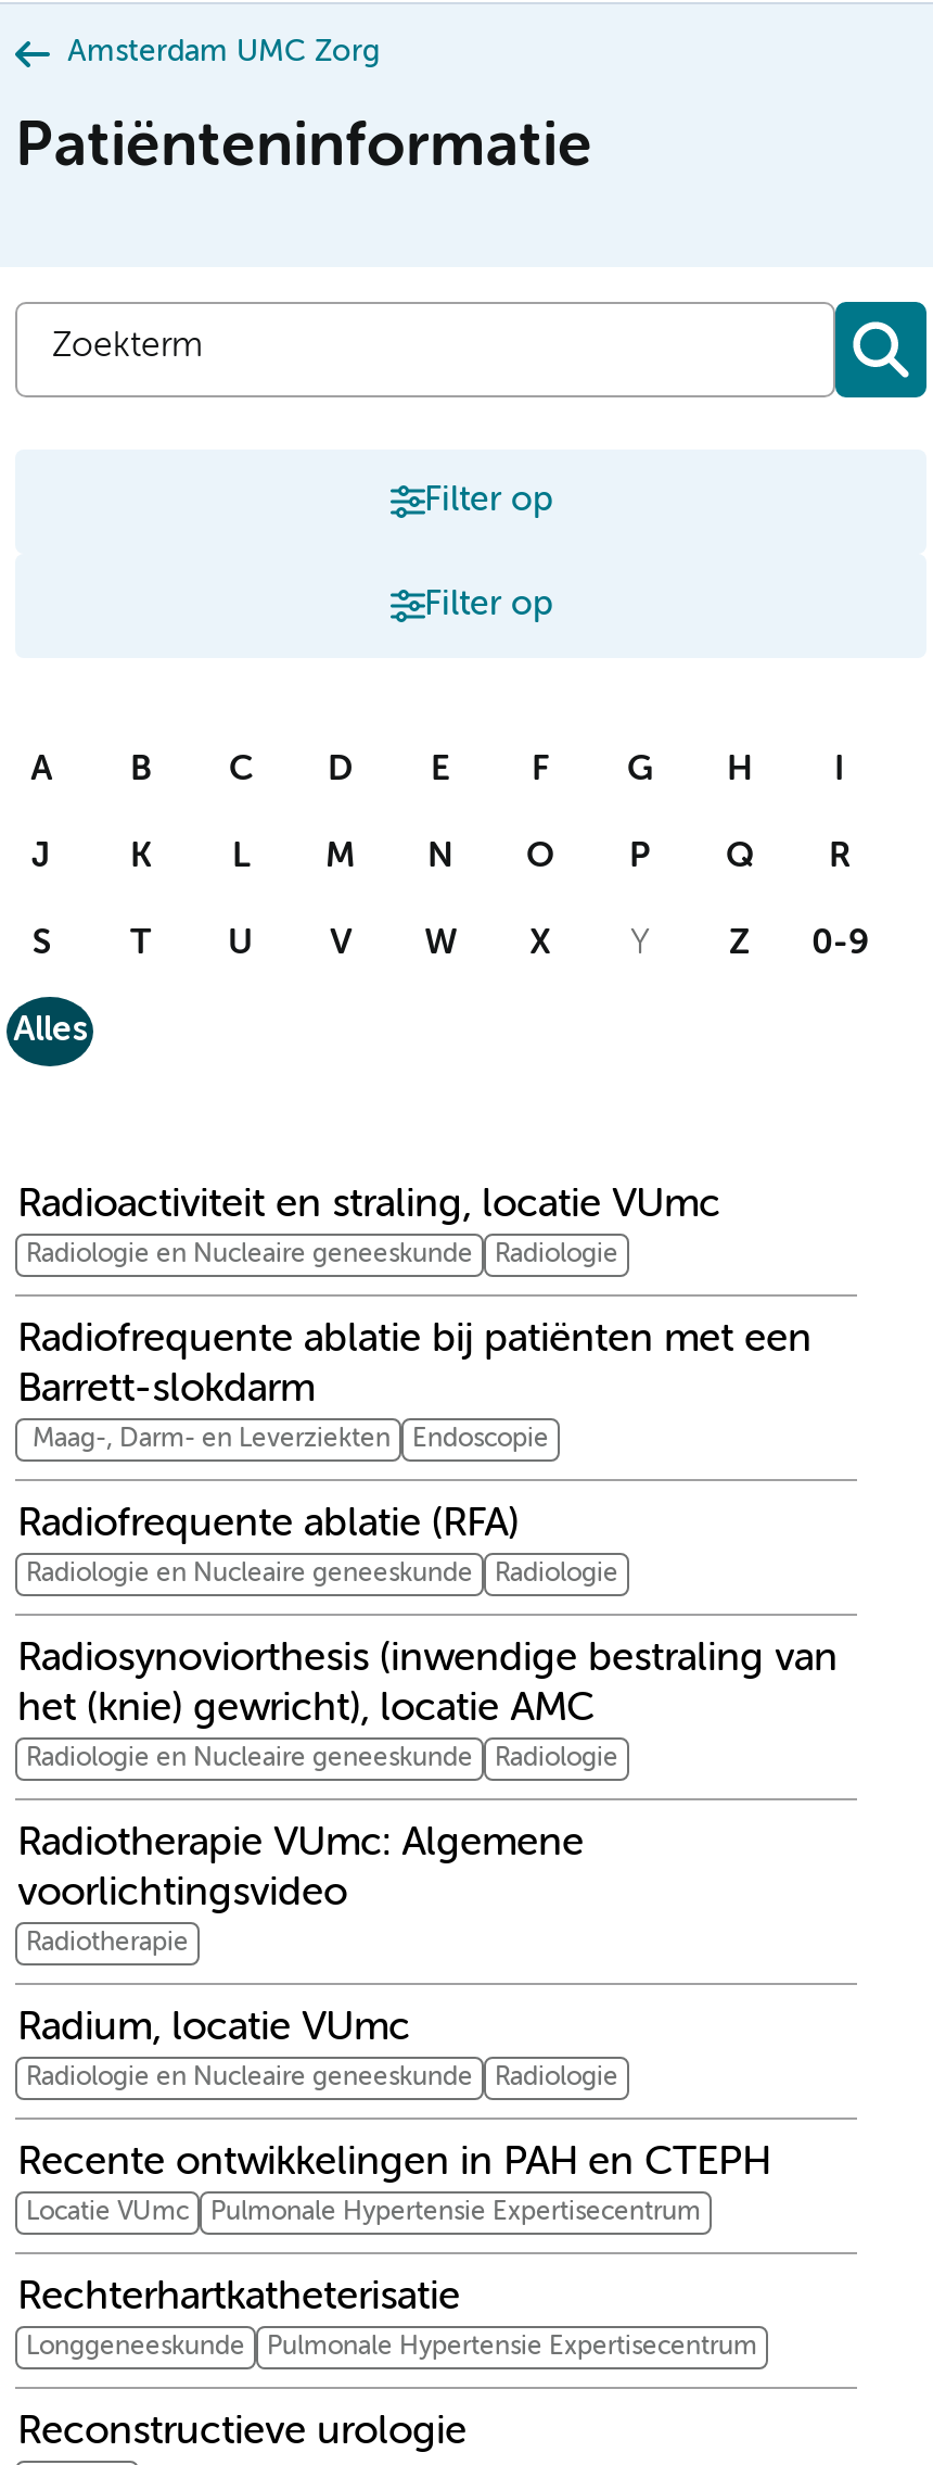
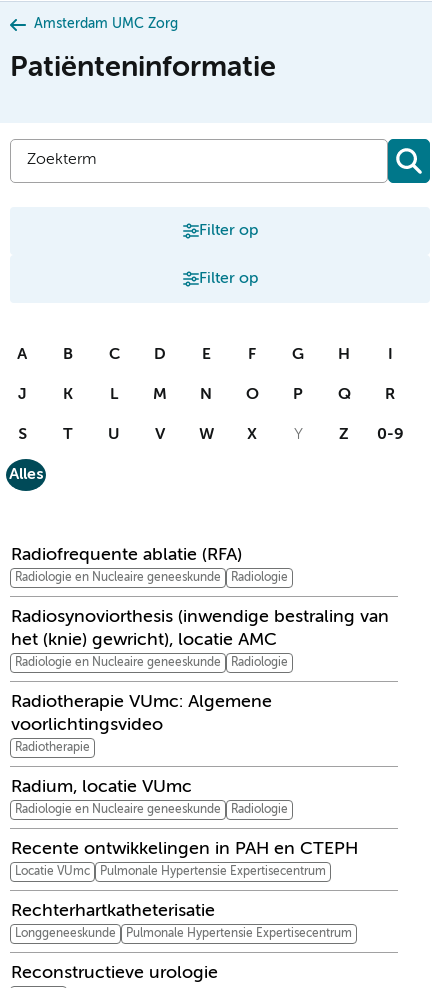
[17,1185,811,1452] Radioactiviteit en straling, locatie VUmc | Radiologie en Nucleaire geneeskunde | Radiologie | Radiofrequente ablatie bij patiënten met een | Barrett-slokdarm | Maag-, Darm- en Leverziekten | Endoscopie -> none

